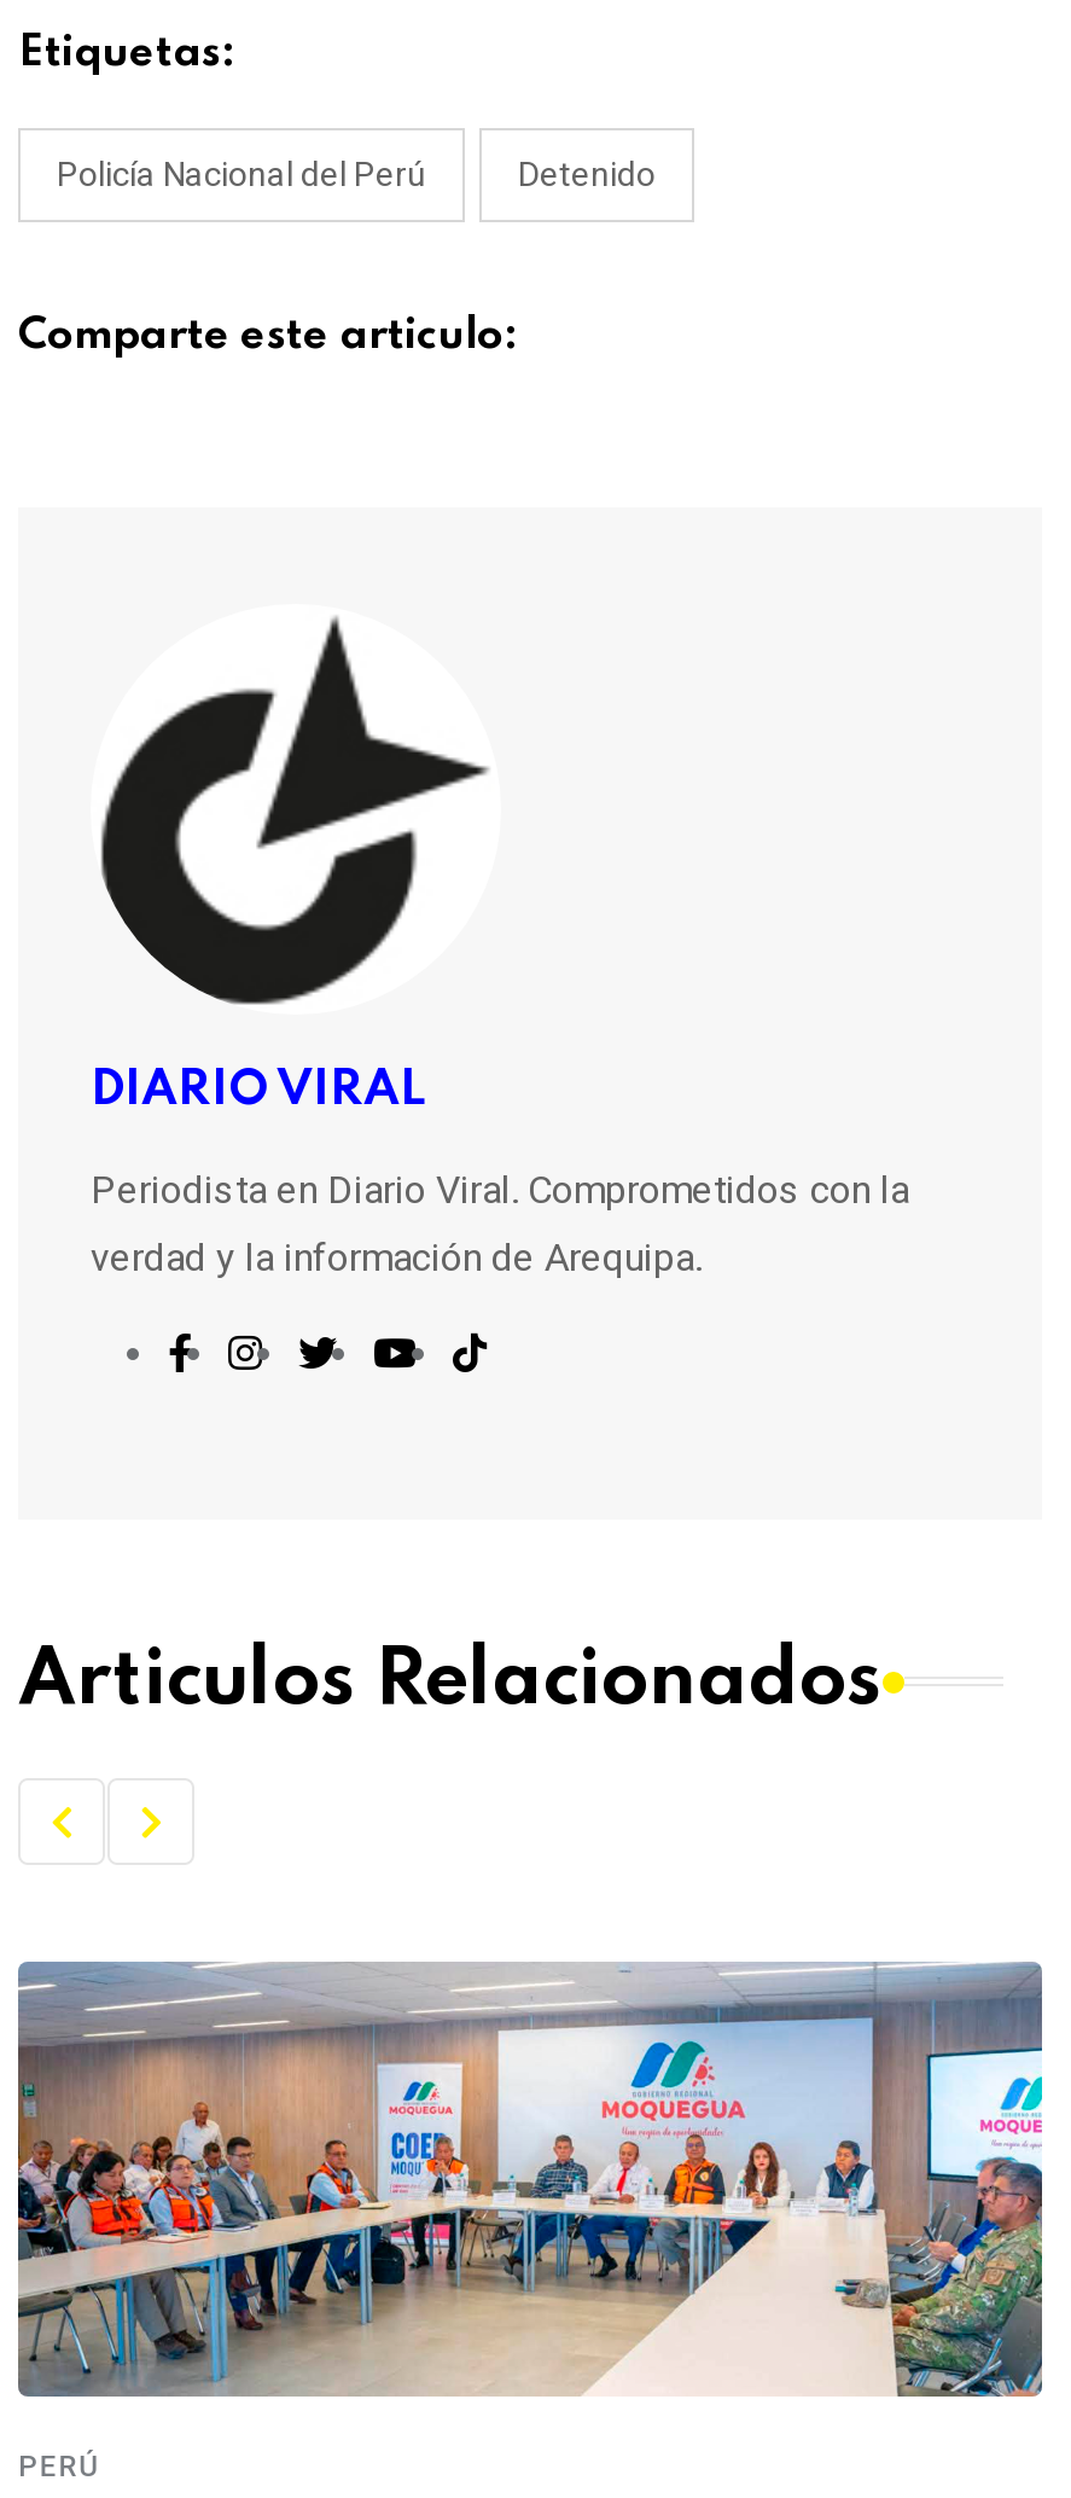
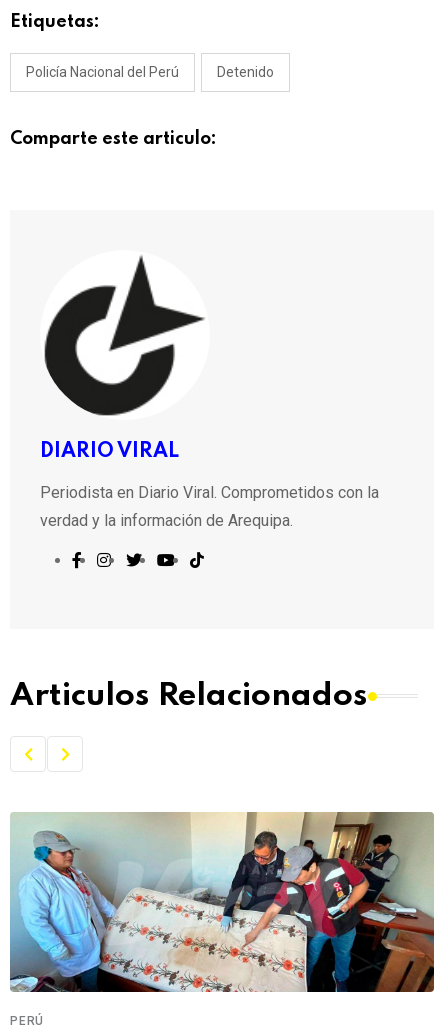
[16,1962,1044,2399] [image] -> [9,812,434,993] [image]

